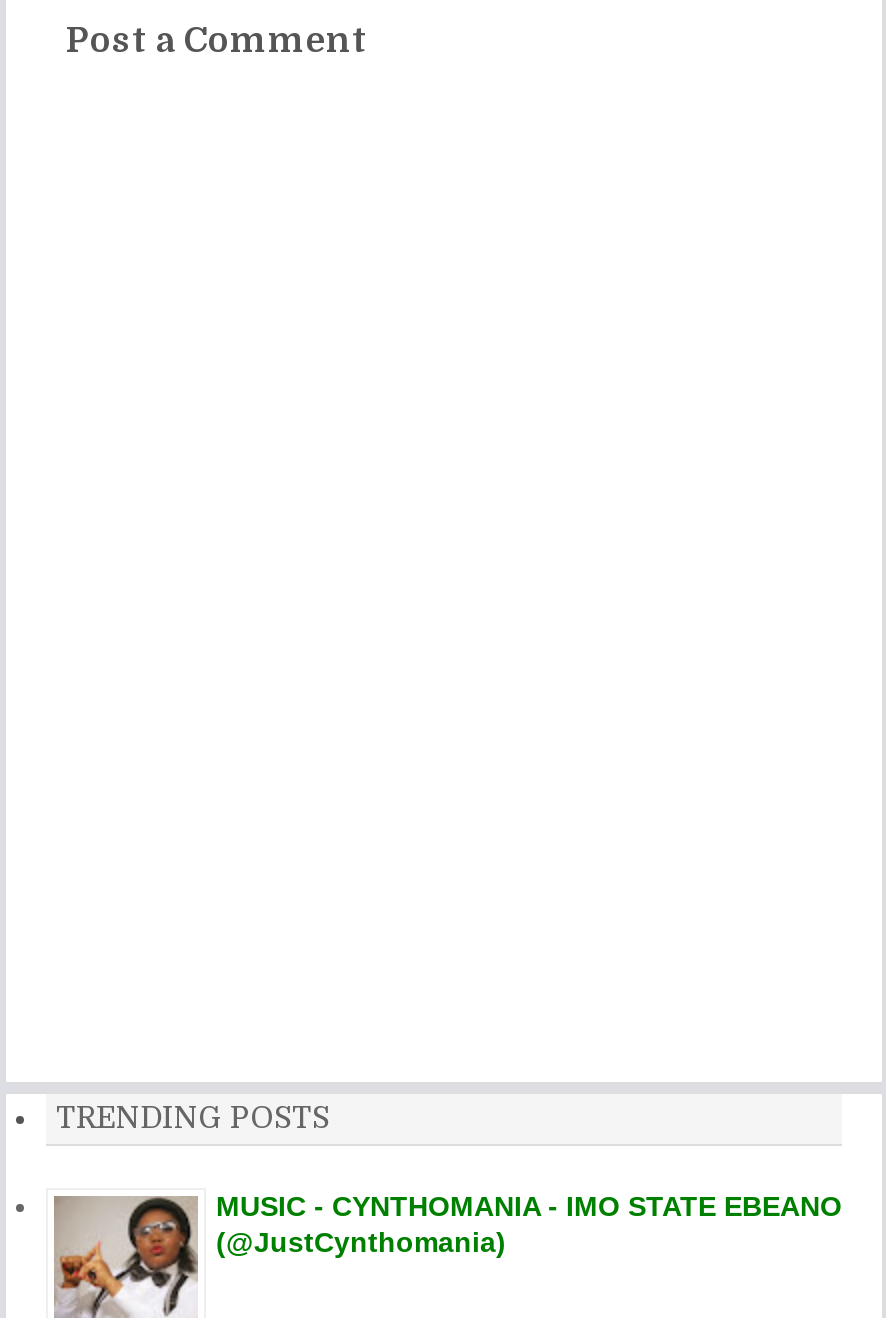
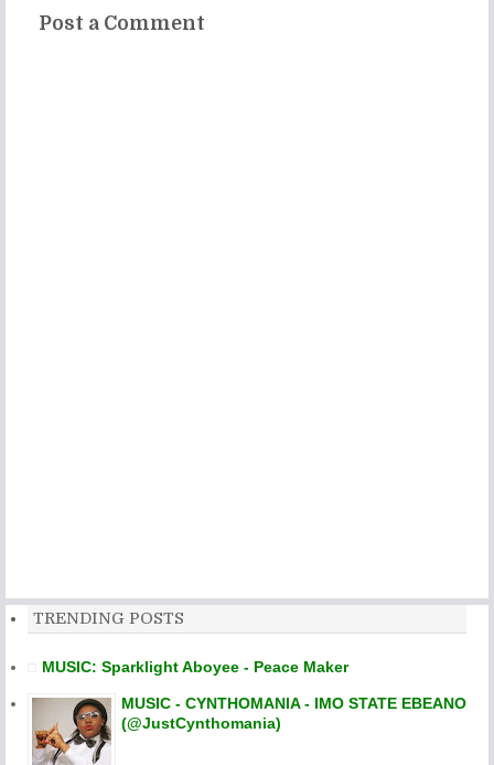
none -> [42,657,348,675] MUSIC: Sparklight Aboyee - Peace Maker

